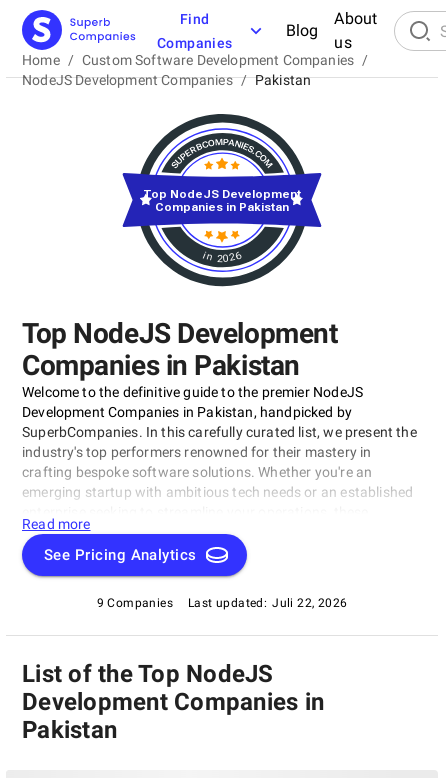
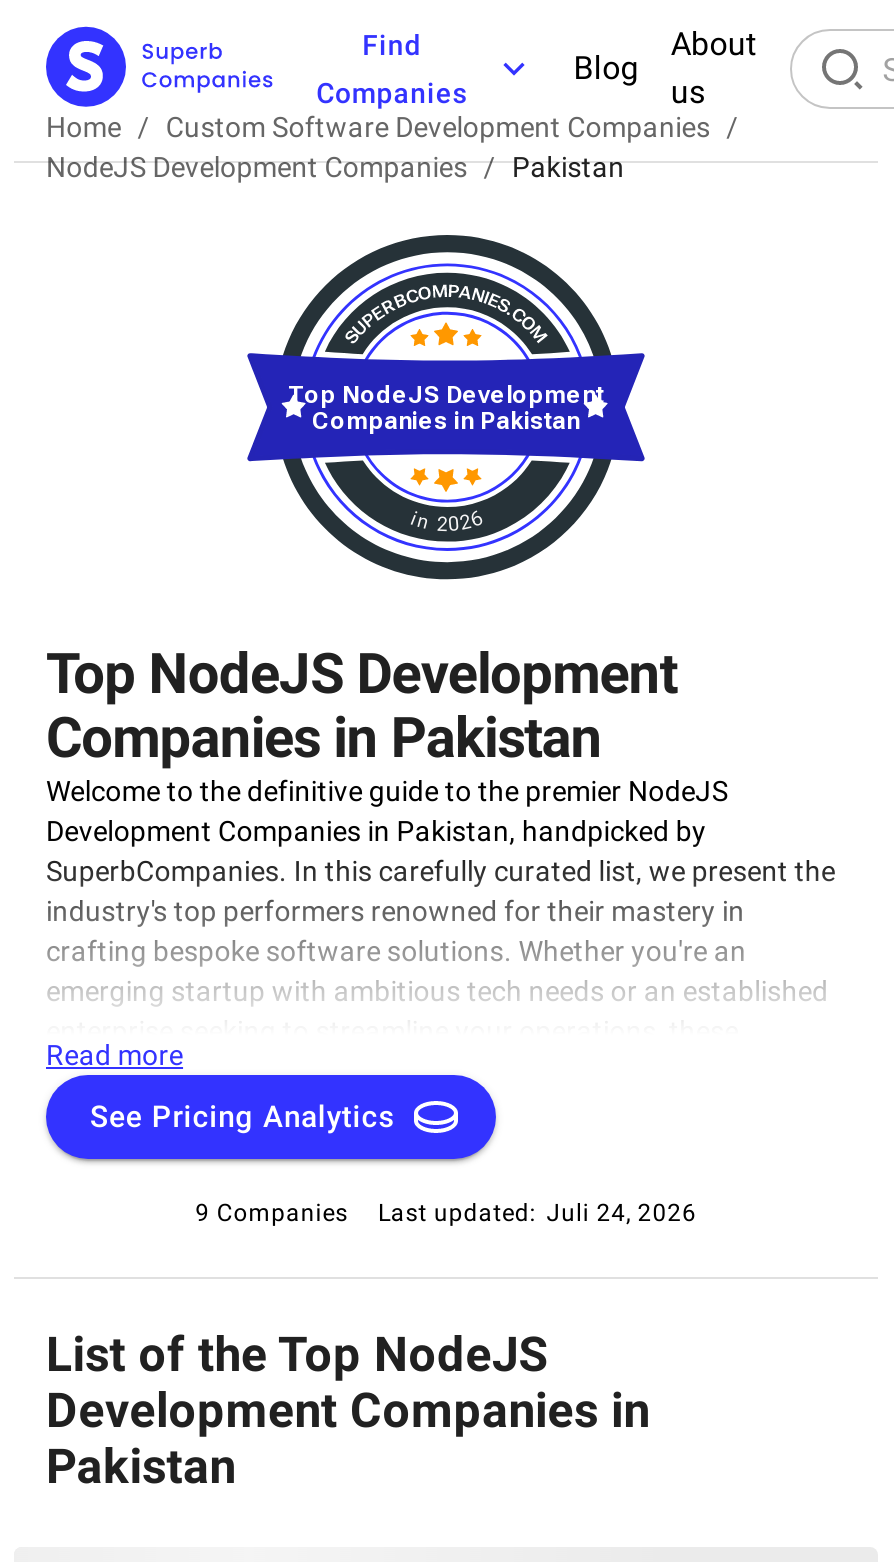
[188,596,347,610] Last updated: Juli 22, 2026 -> [378,1199,697,1227] Last updated: Juli 24, 2026

